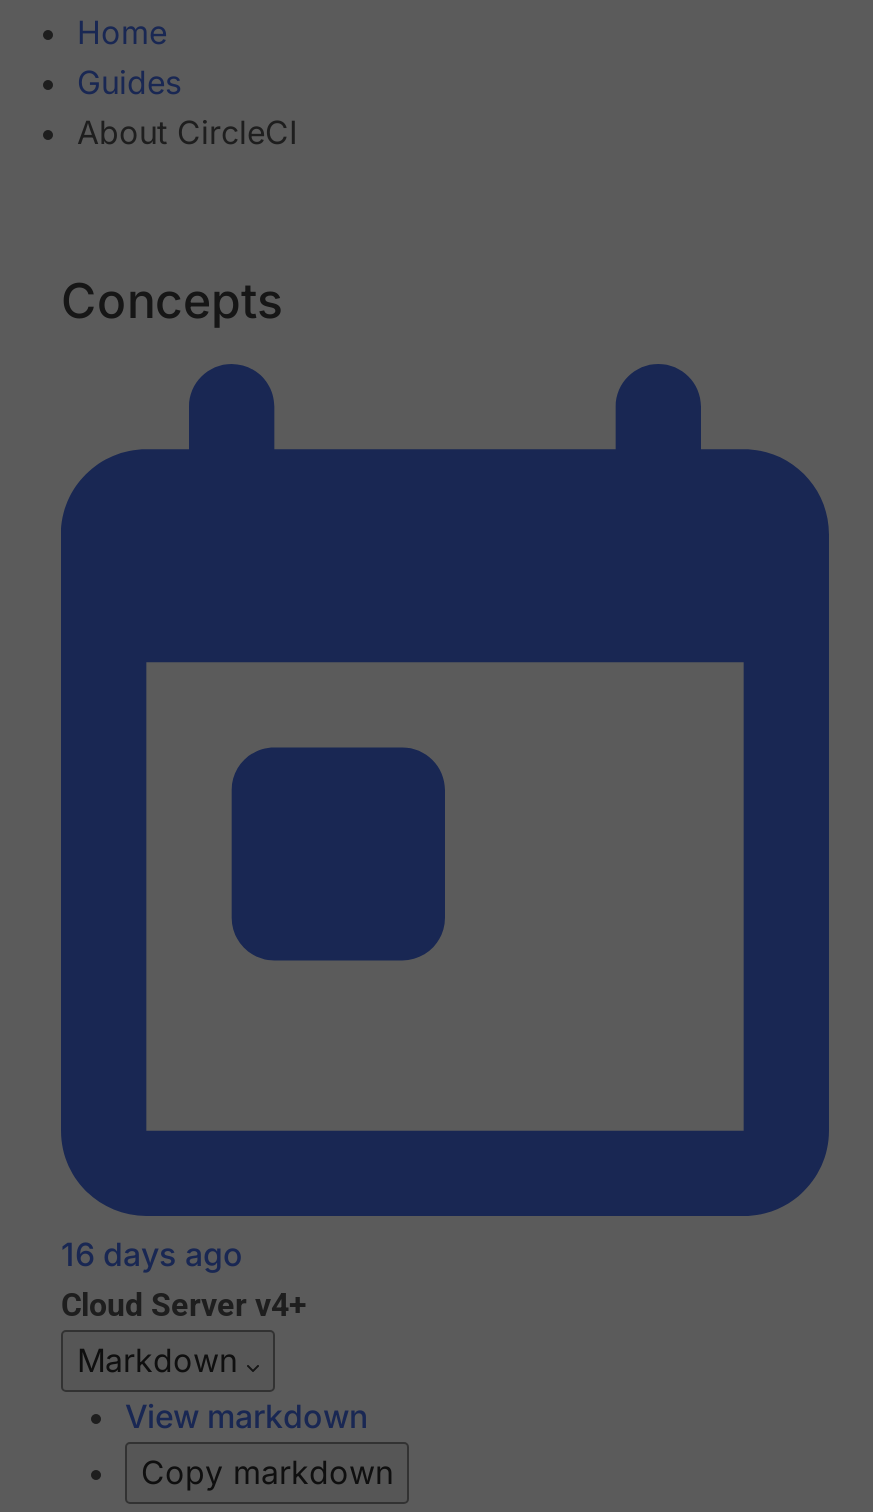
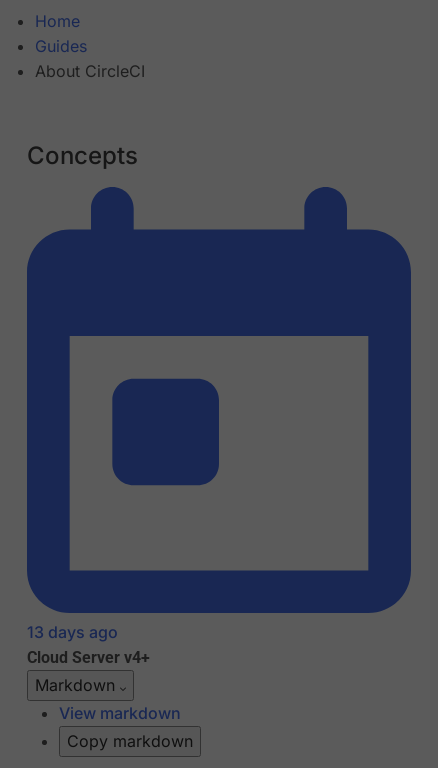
[61,1235,243,1275] 16 days ago -> [27,622,118,642] 13 days ago

